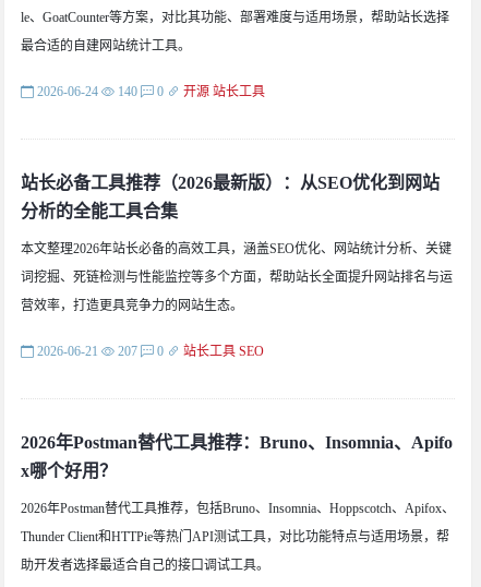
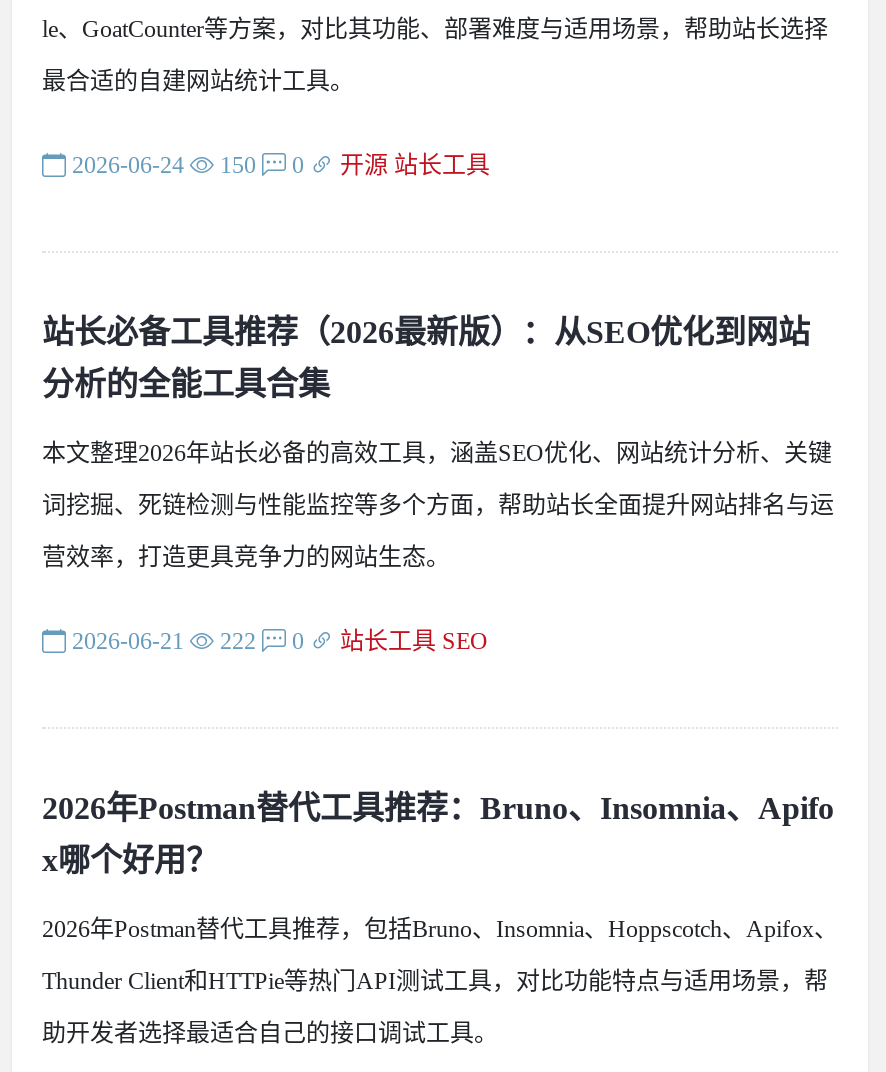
[115,84,141,99] 140 -> [214,151,262,179] 150
[115,344,141,359] 207 -> [214,627,262,655] 222

